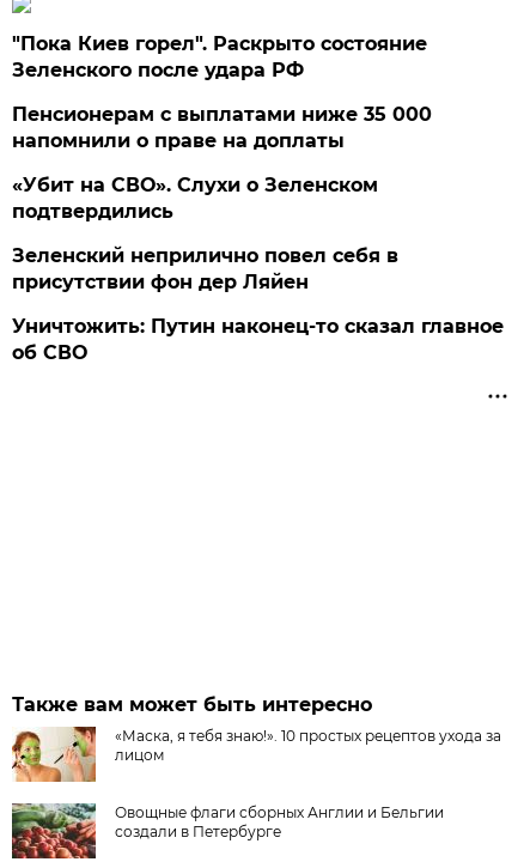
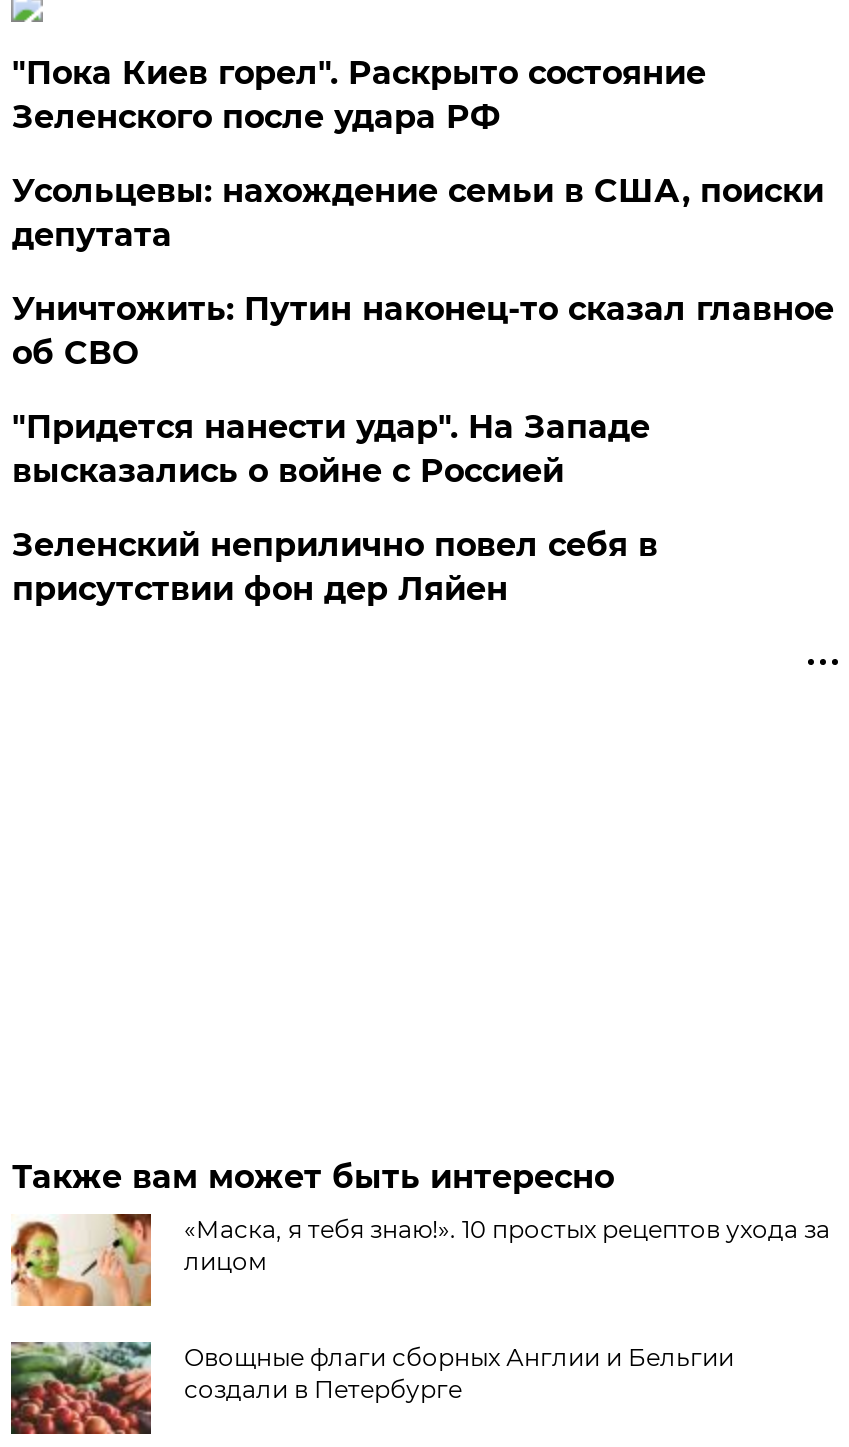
[12,103,432,223] Пенсионерам с выплатами ниже 35 000 | напомнили о праве на доплаты | «Убит на СВО». Слухи о Зеленском | подтвердились -> [12,172,824,490] Усольцевы: нахождение семьи в США, поиски | депутата | "Придется нанести удар". На Западе | высказались о войне с Россией
moved [12,244,399,293] -> [12,526,658,608]: Зеленский неприлично повел cебя в | присутствии фон дер Ляйен
moved [12,315,504,364] -> [12,290,834,372]: Уничтожить: Путин наконец-то сказал главное | об СВО

